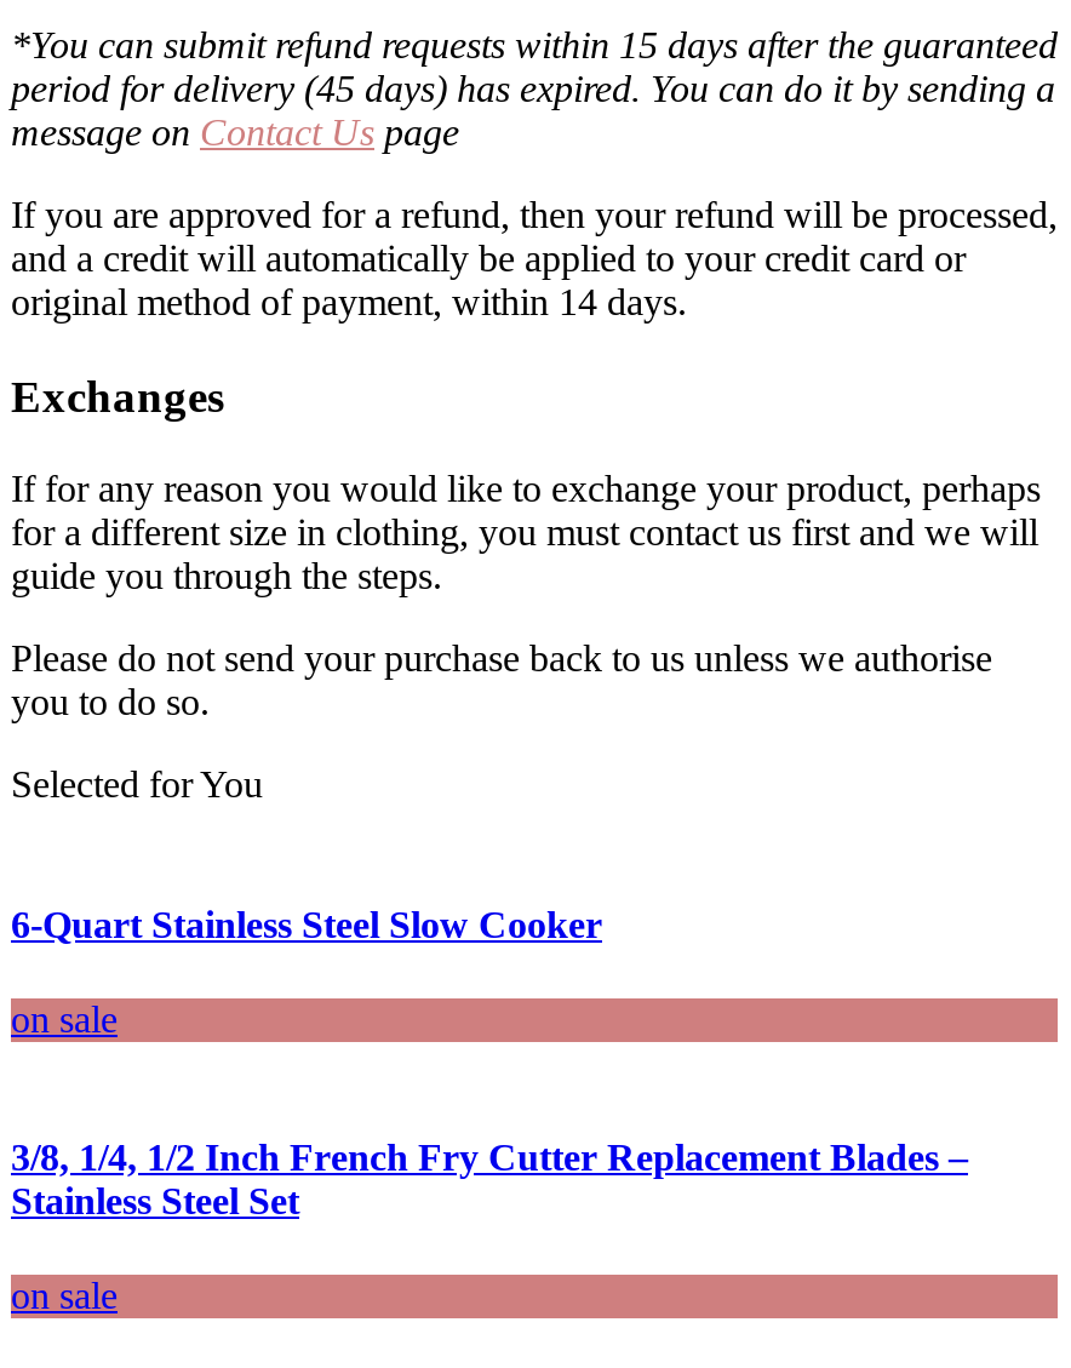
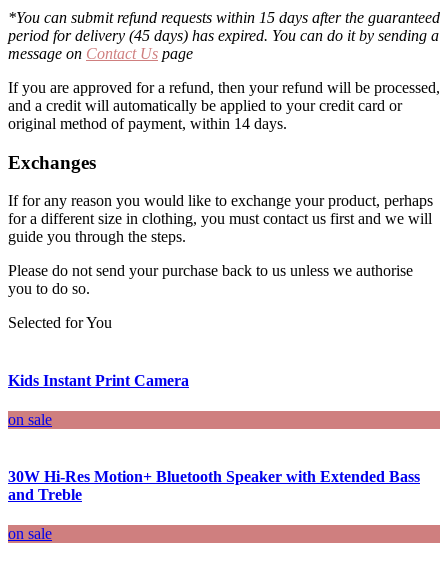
[11,903,602,944] 6-Quart Stainless Steel Slow Cooker -> [8,372,189,389] Kids Instant Print Camera
[11,1137,968,1222] 3/8, 1/4, 1/2 Inch French Fry Cutter Replacement Blades – | Stainless Steel Set -> [8,468,420,503] 30W Hi-Res Motion+ Bluetooth Speaker with Extended Bass | and Treble

